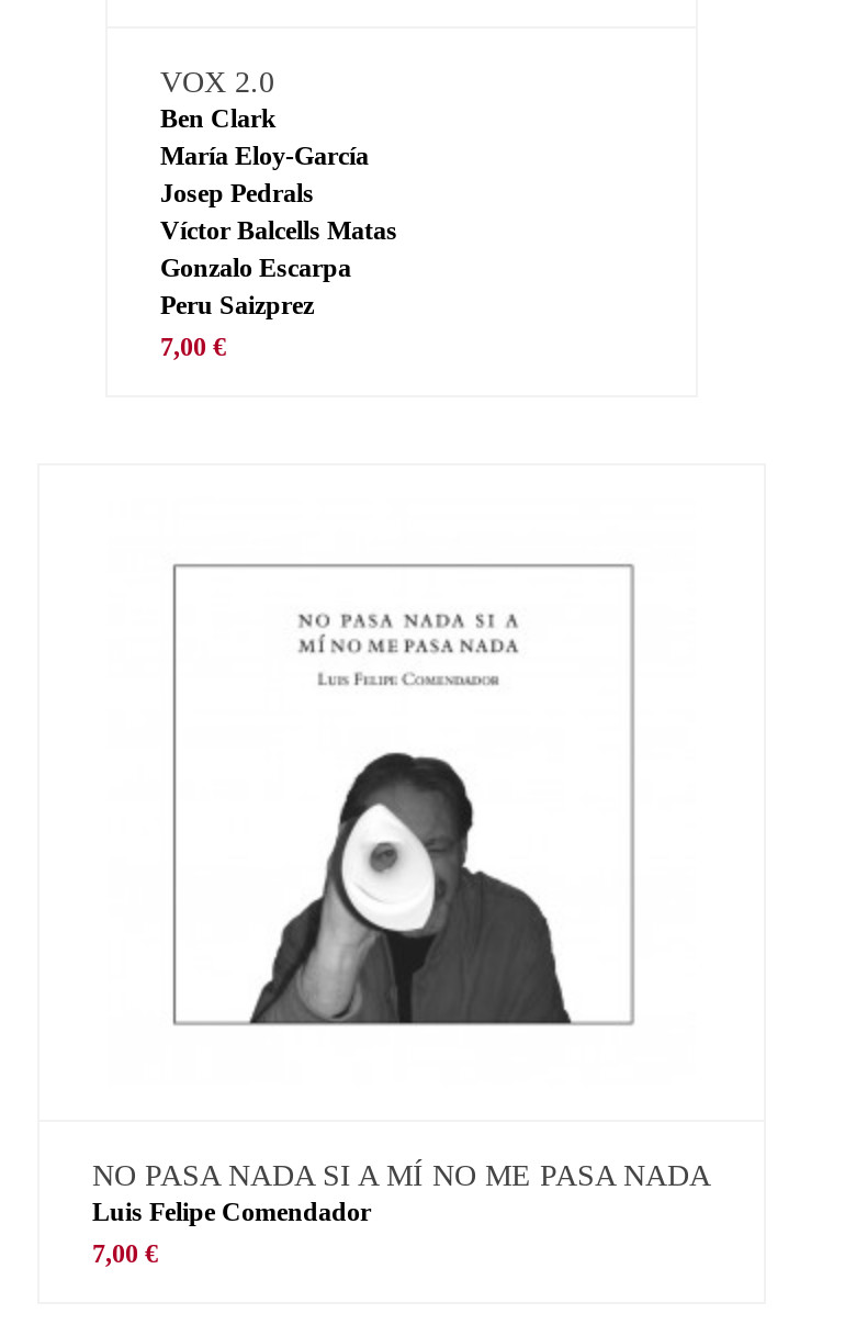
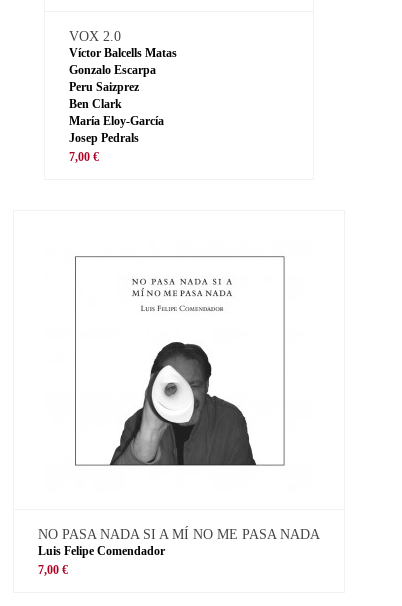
moved [160,103,369,208] -> [69,97,164,145]: Ben Clark | María Eloy-García | Josep Pedrals
moved [160,215,397,320] -> [69,46,177,94]: Víctor Balcells Matas | Gonzalo Escarpa | Peru Saizprez

